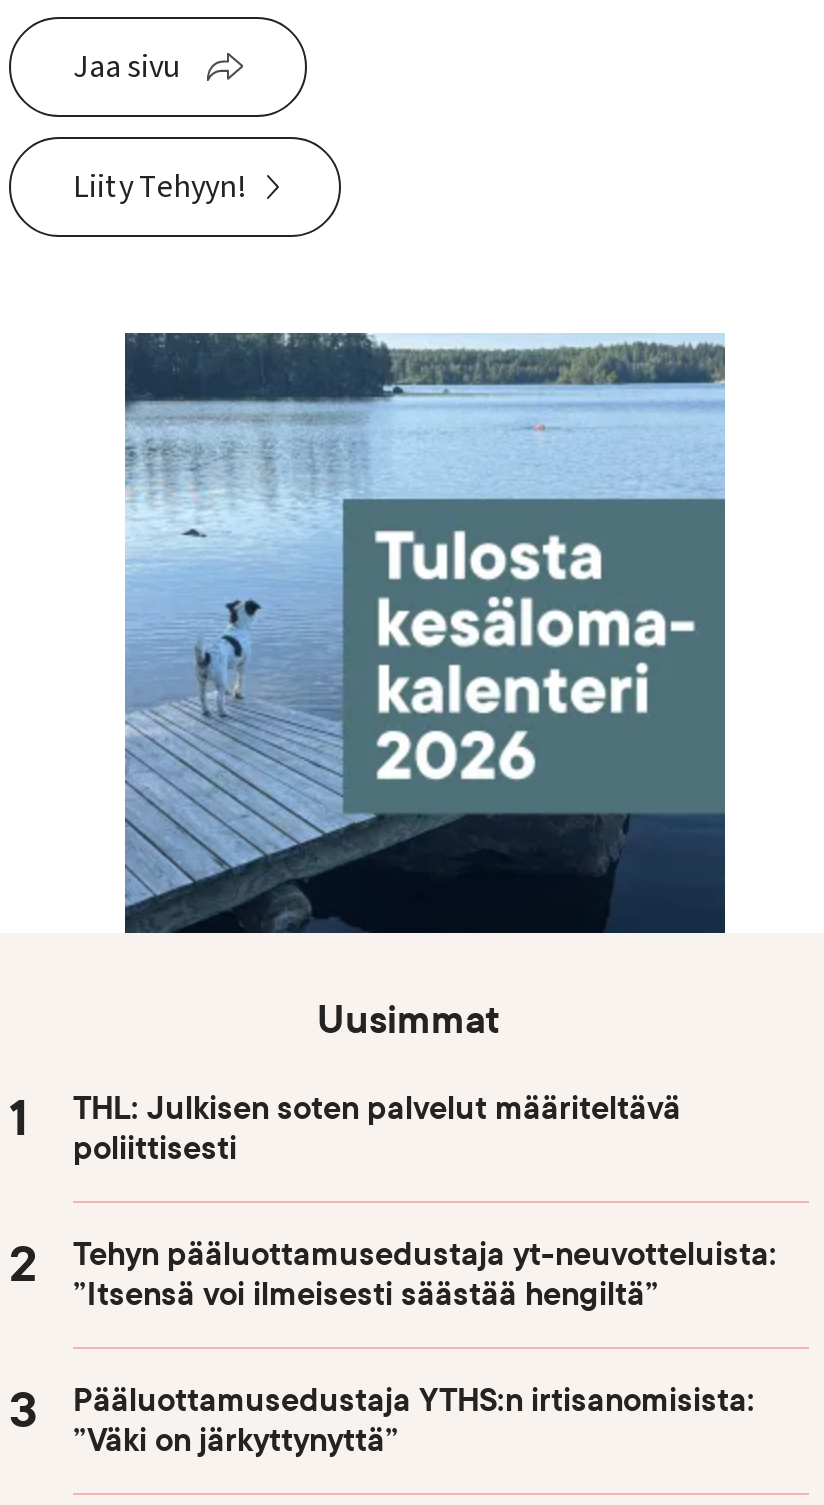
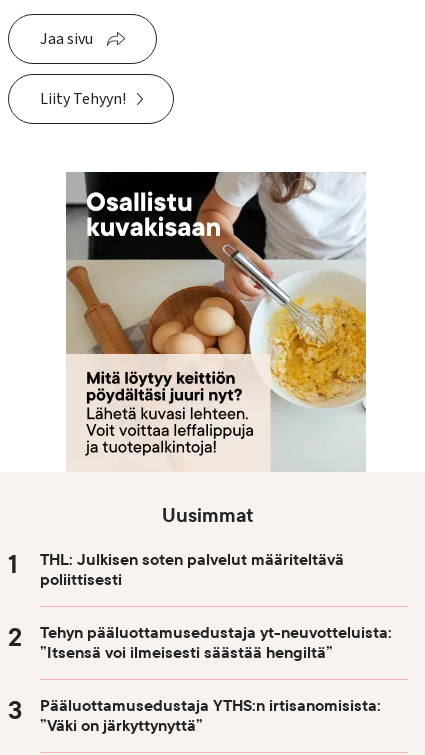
[123,331,727,935] [image] -> [65,171,367,472] [image]

